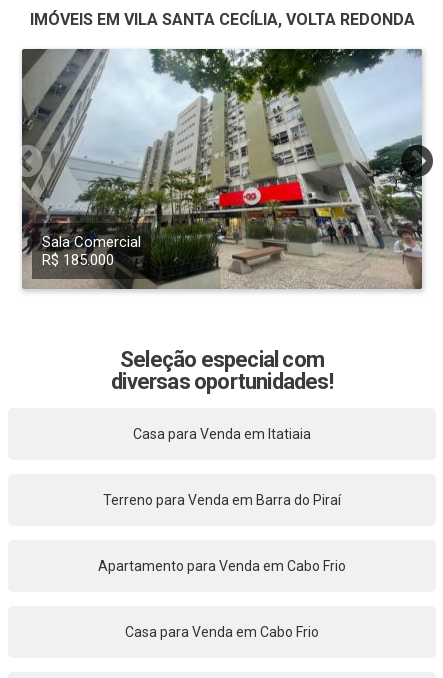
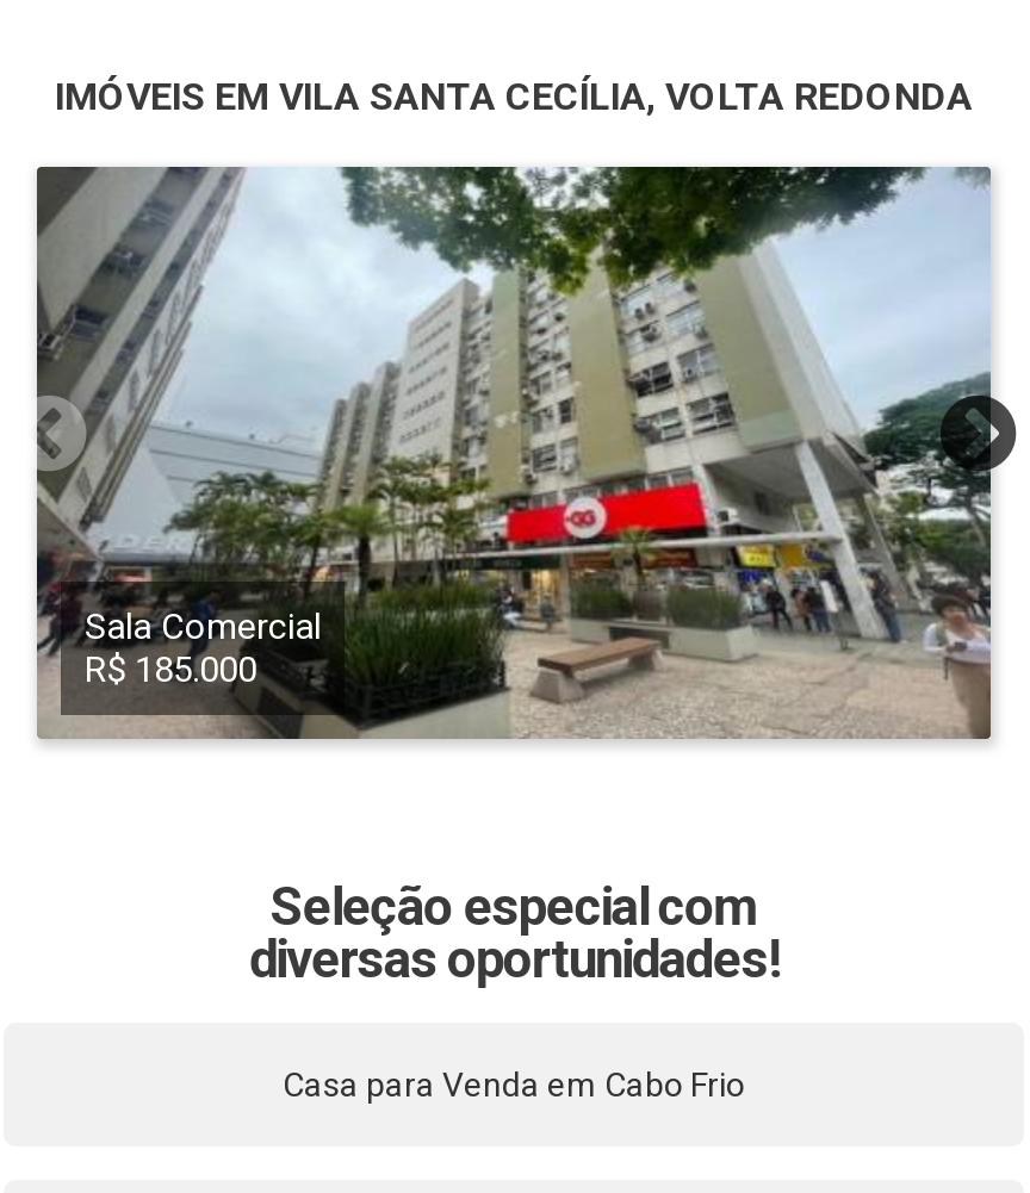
[133,426,311,442] Casa para Venda em Itatiaia -> none
[103,492,341,508] Terreno para Venda em Barra do Piraí -> none
[98,558,346,574] Apartamento para Venda em Cabo Frio -> none

